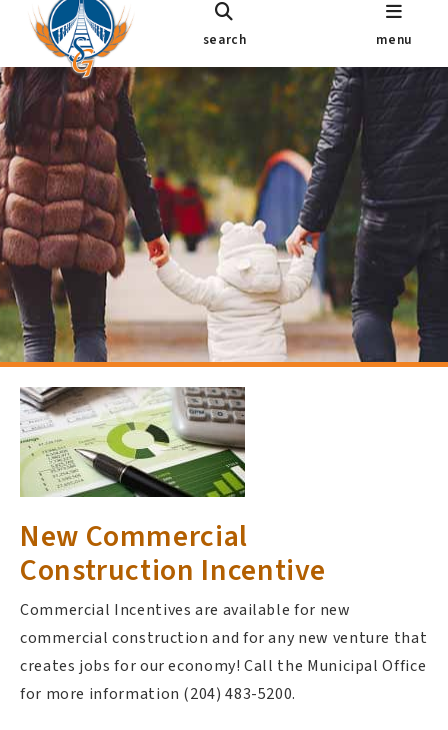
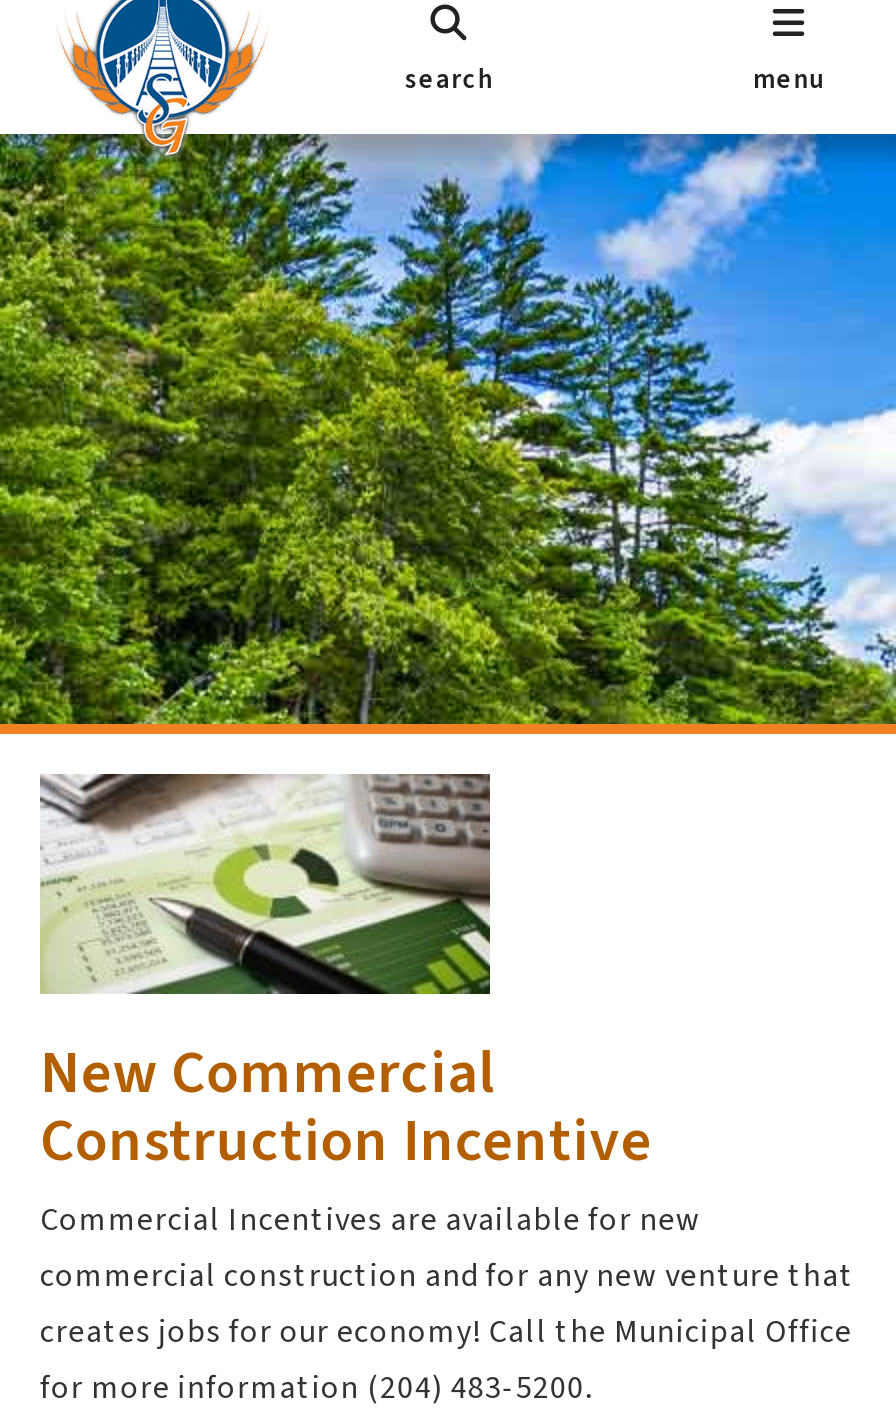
[3,66,445,363] [image] -> [6,132,890,726] [image]

